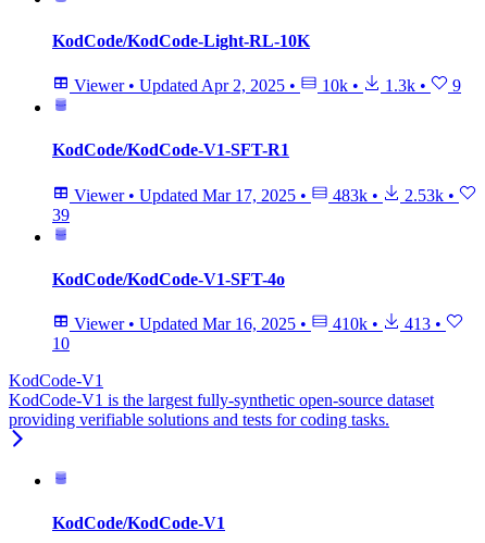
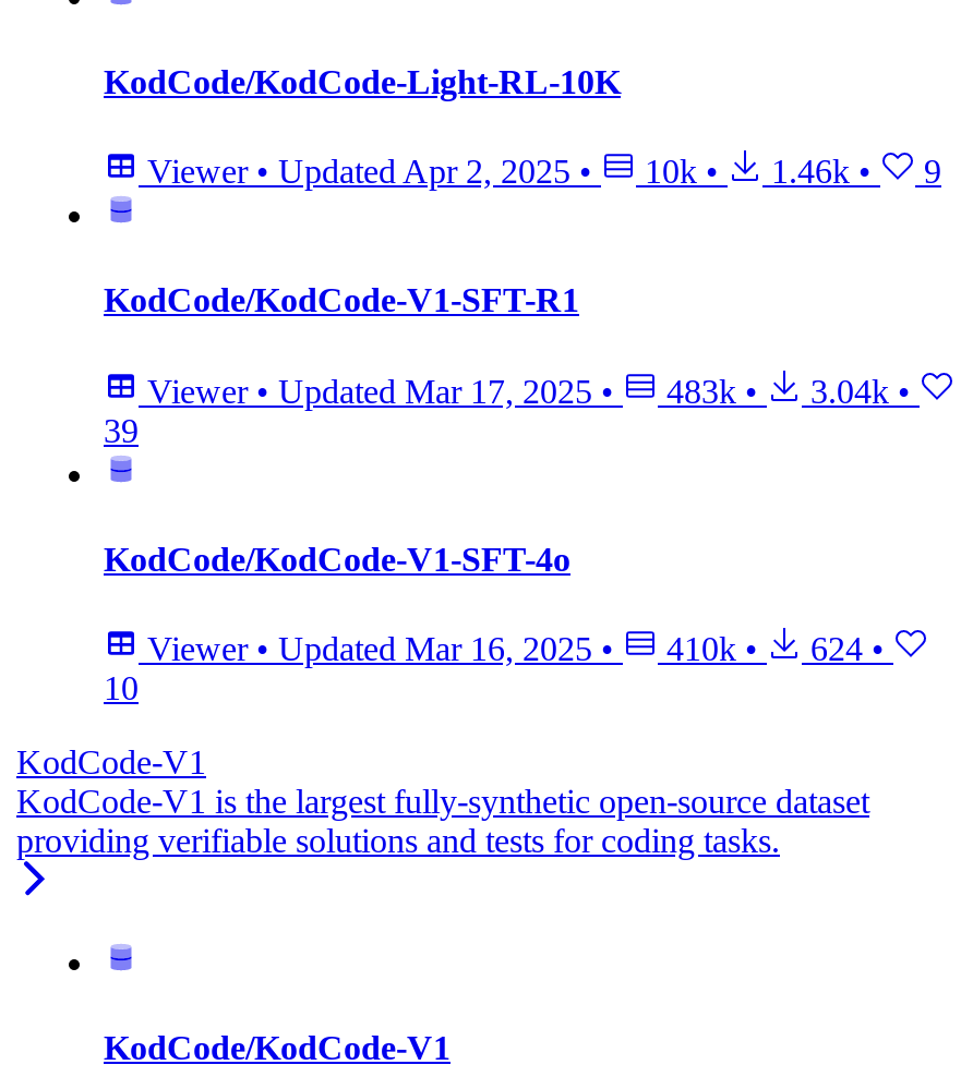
[70,76,461,95] Viewer • Updated Apr 2, 2025 • 10k • 1.3k • 9 -> [139,153,941,190] Viewer • Updated Apr 2, 2025 • 10k • 1.46k • 9
[70,186,455,204] Viewer • Updated Mar 17, 2025 • 483k • 2.53k • -> [139,372,911,409] Viewer • Updated Mar 17, 2025 • 483k • 3.04k •
[70,315,442,333] Viewer • Updated Mar 16, 2025 • 410k • 413 • -> [139,630,885,667] Viewer • Updated Mar 16, 2025 • 410k • 624 •

